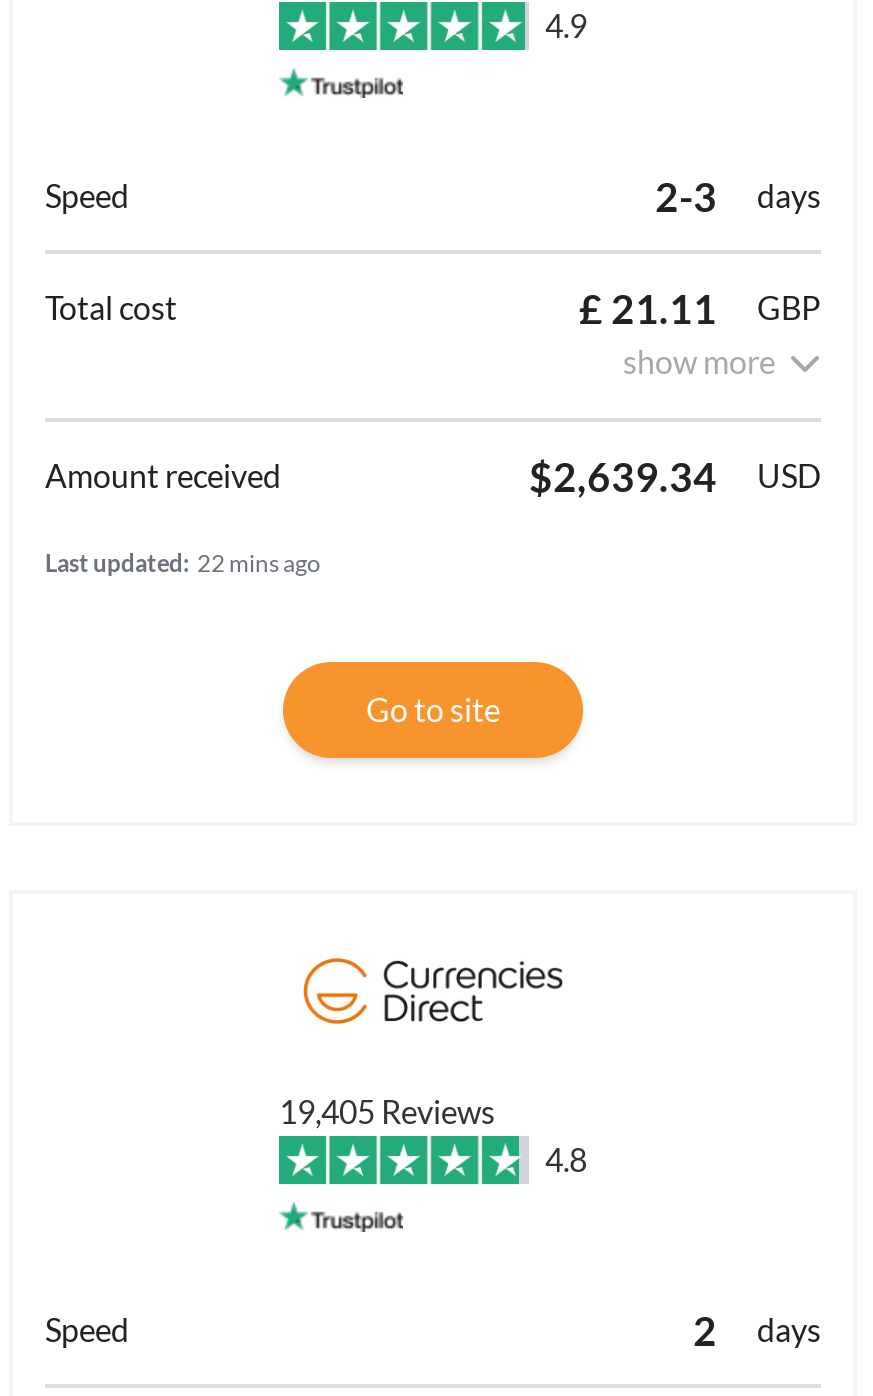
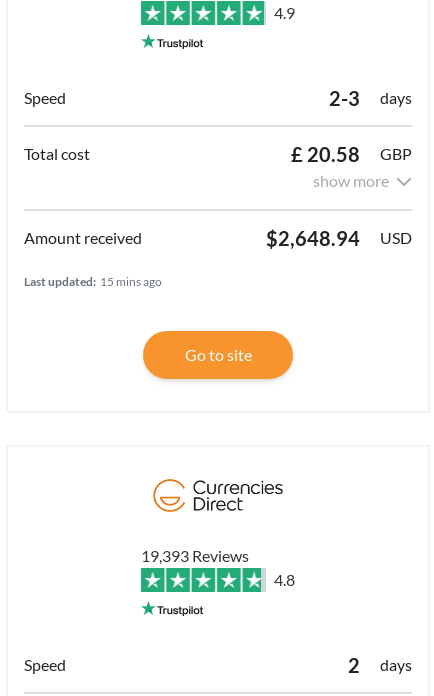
[579,283,821,331] £ 21.11 GBP -> [291,142,412,166] £ 20.58 GBP
[529,451,821,499] $2,639.34 USD -> [266,226,412,250] $2,648.94 USD
[45,547,321,577] Last updated: 22 mins ago -> [24,274,162,289] Last updated: 15 mins ago
[279,1093,495,1131] 19,405 Reviews -> [141,546,249,565] 19,393 Reviews

